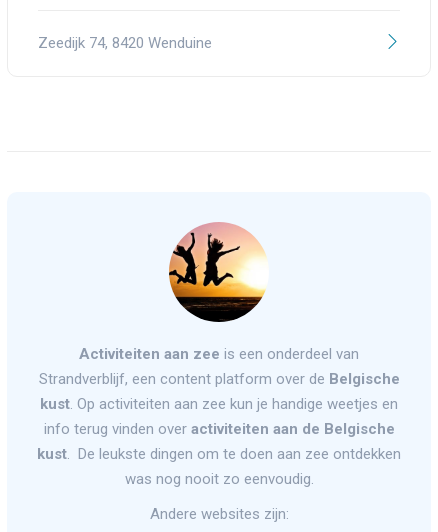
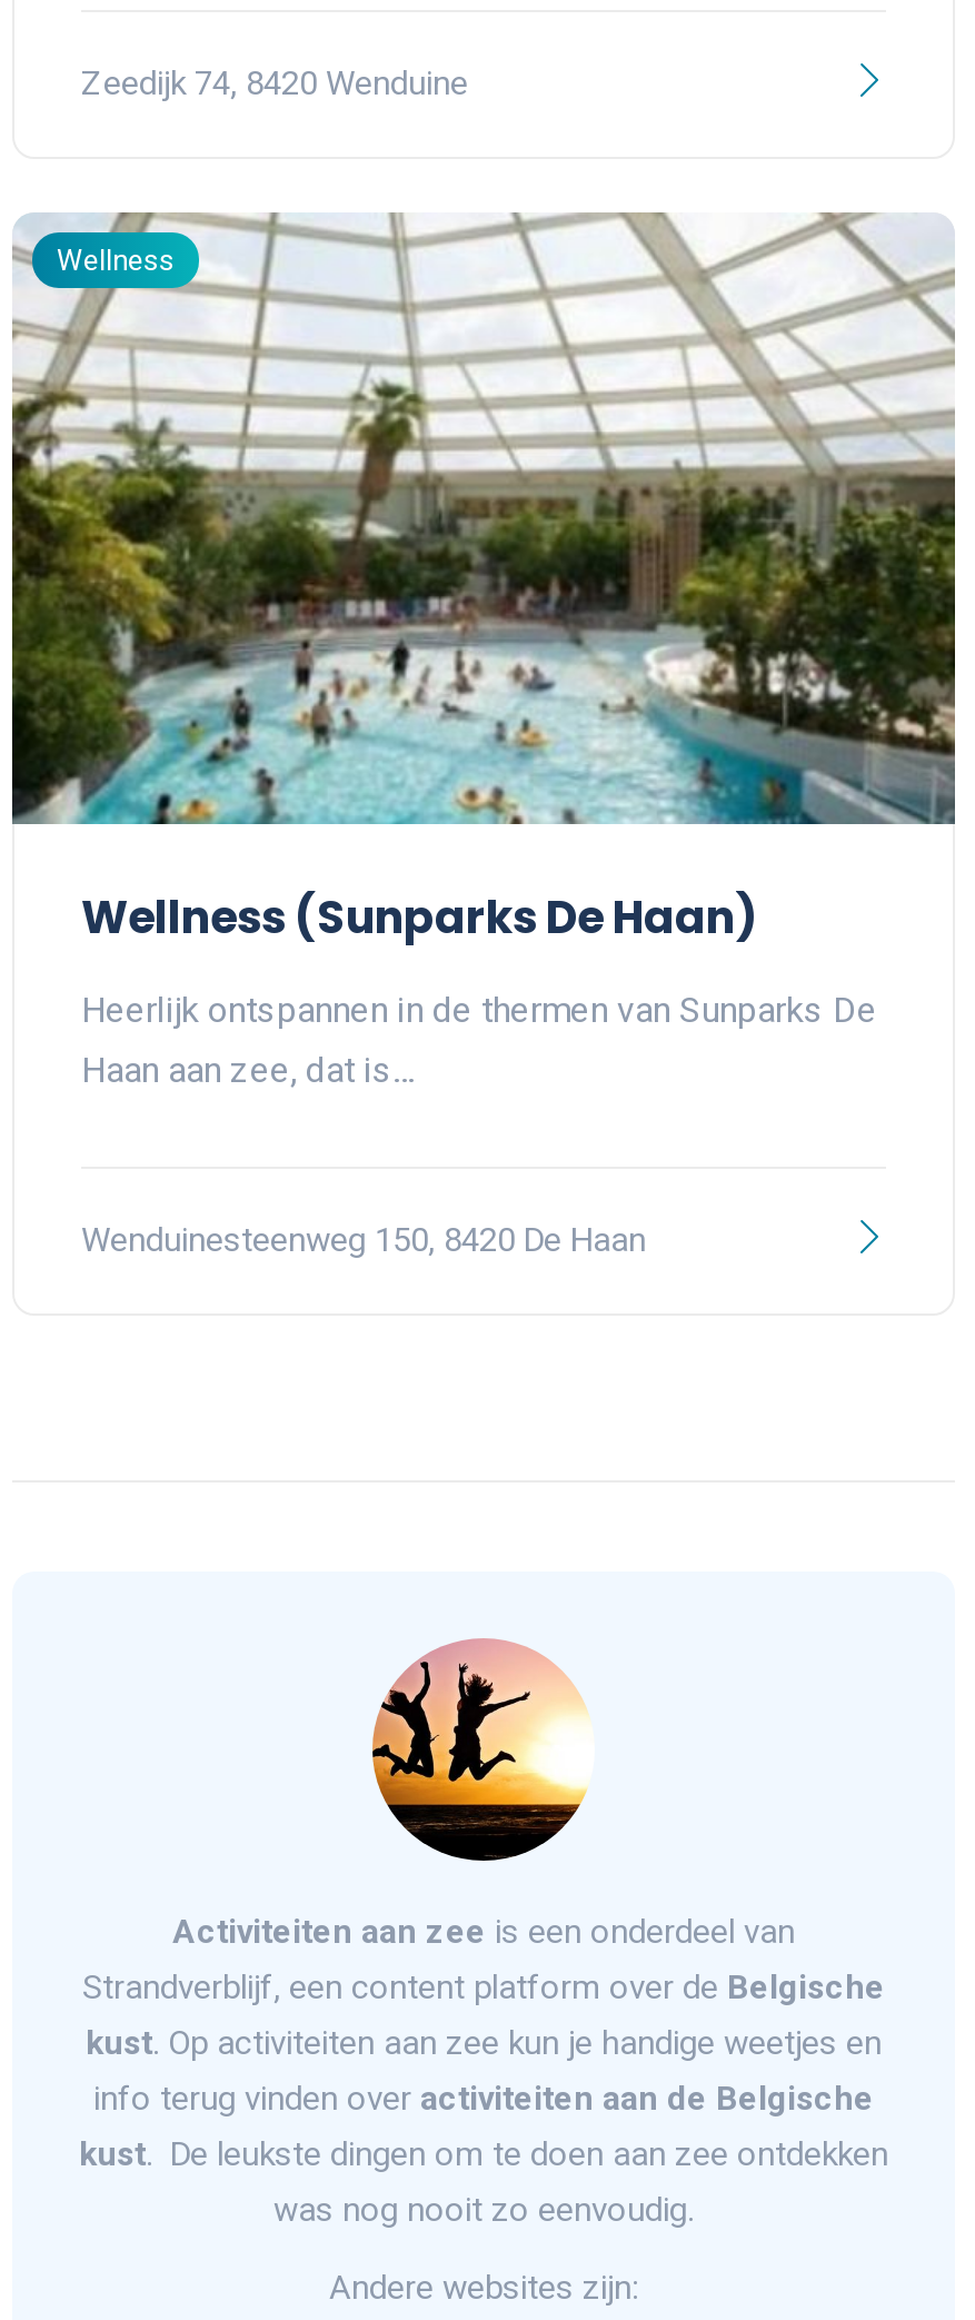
none -> [10,210,957,826] [image] | Wellness
none -> [81,887,877,1091] Wellness (Sunparks De Haan) | Heerlijk ontspannen in de thermen van Sunparks De | Haan aan zee, dat is…
none -> [81,1220,646,1260] Wenduinesteenweg 150, 8420 De Haan

